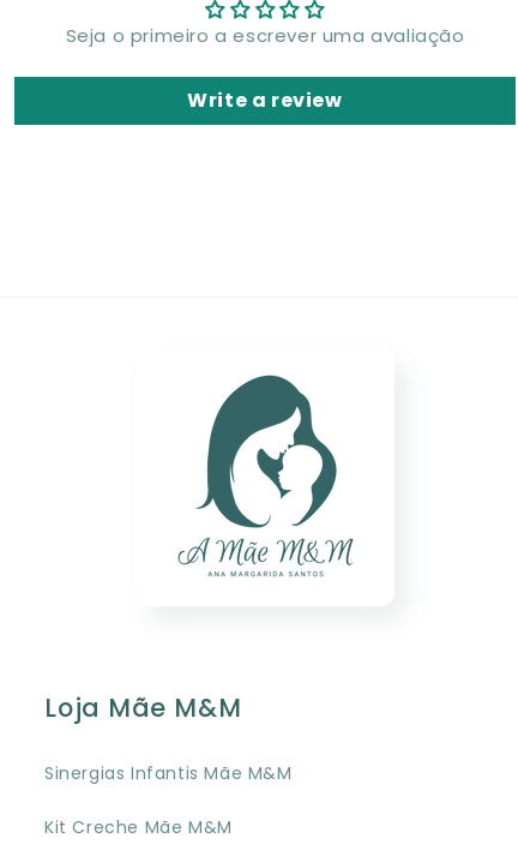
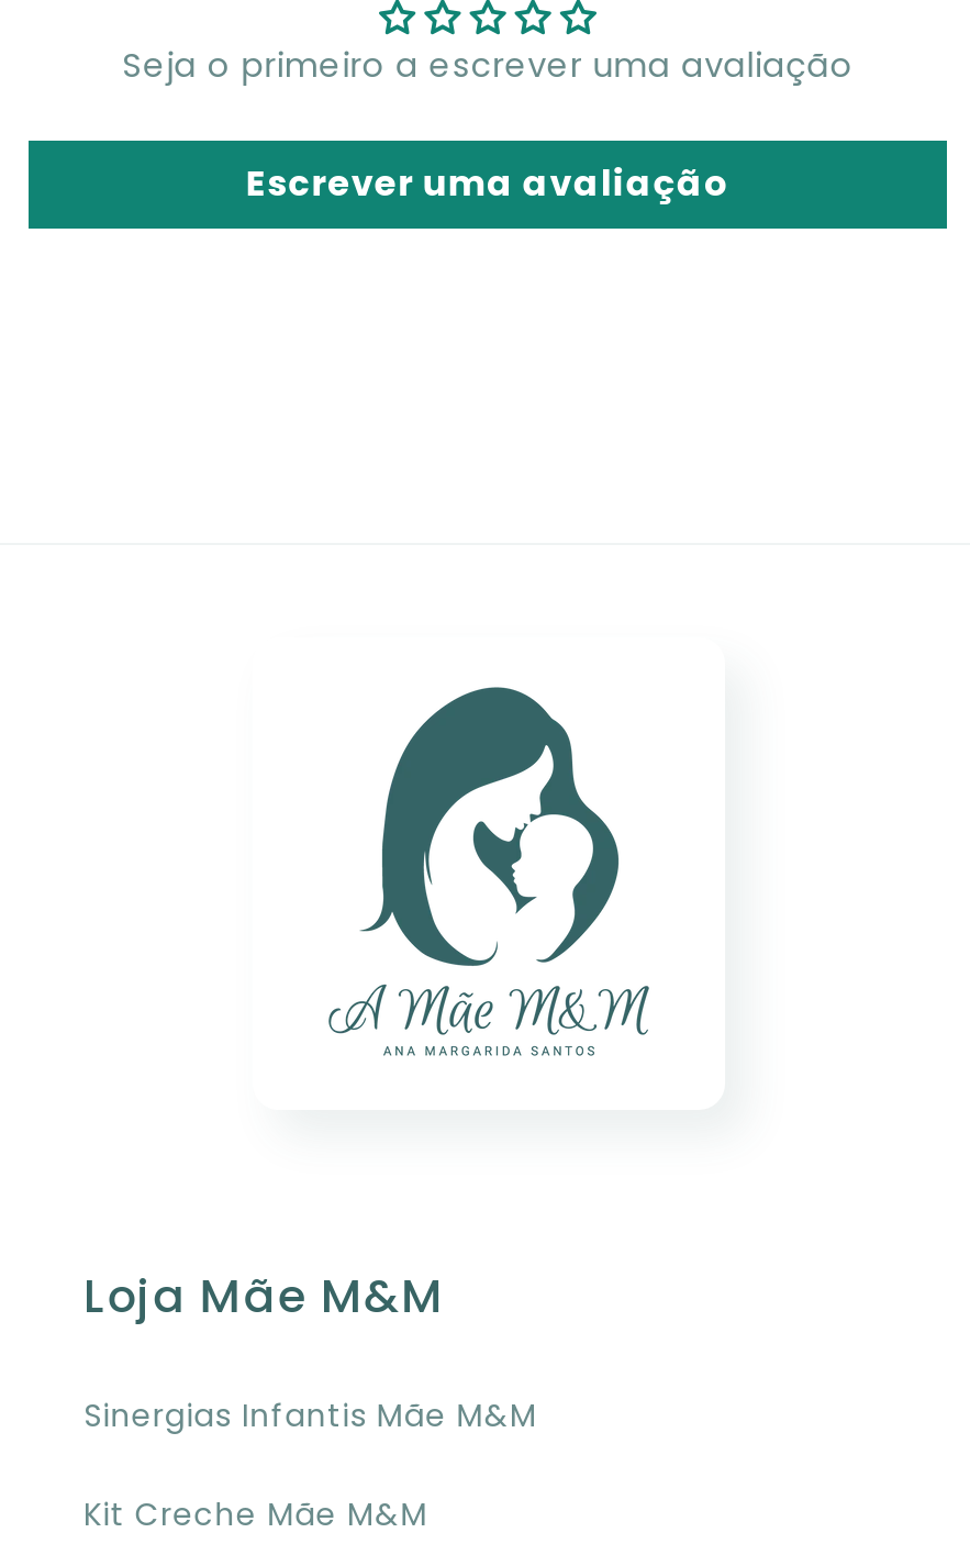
[187,87,343,114] Write a review -> [246,159,730,209] Escrever uma avaliação

